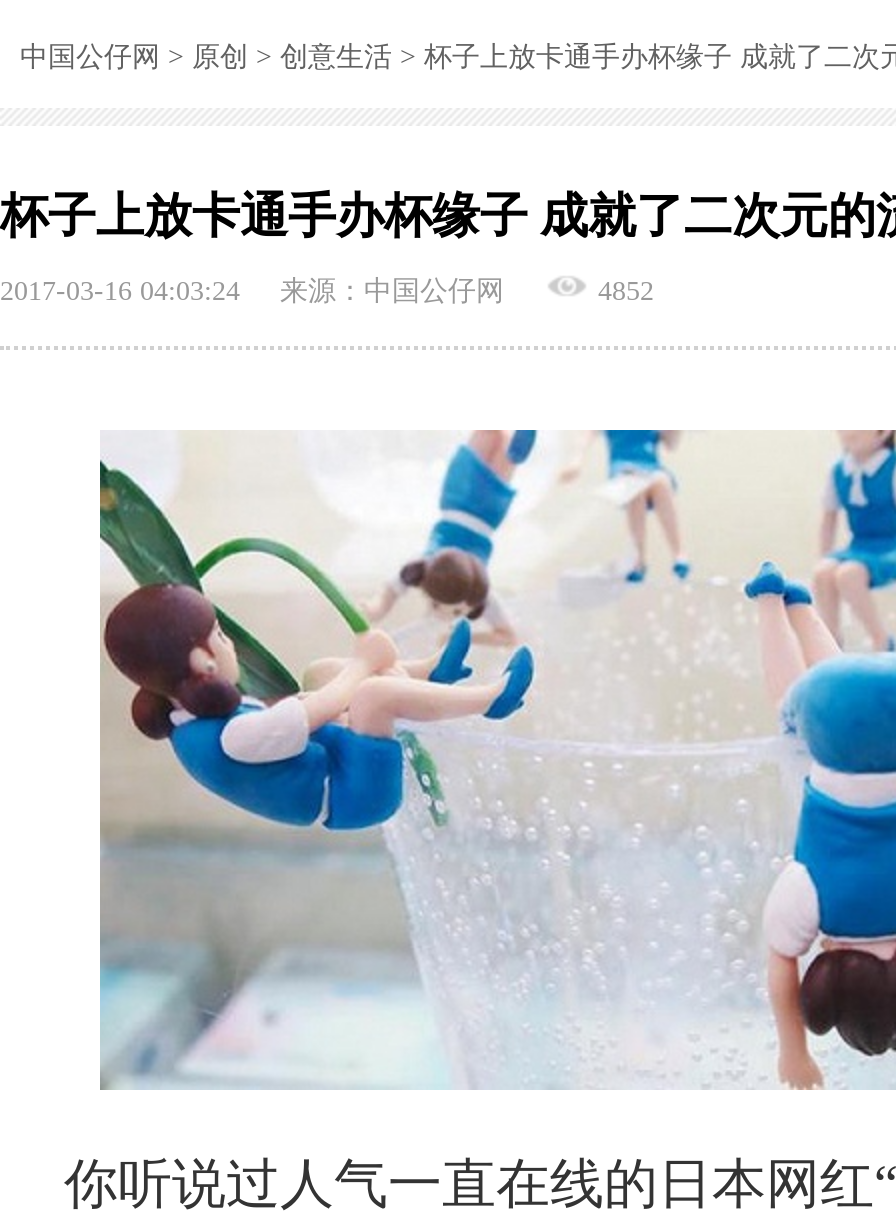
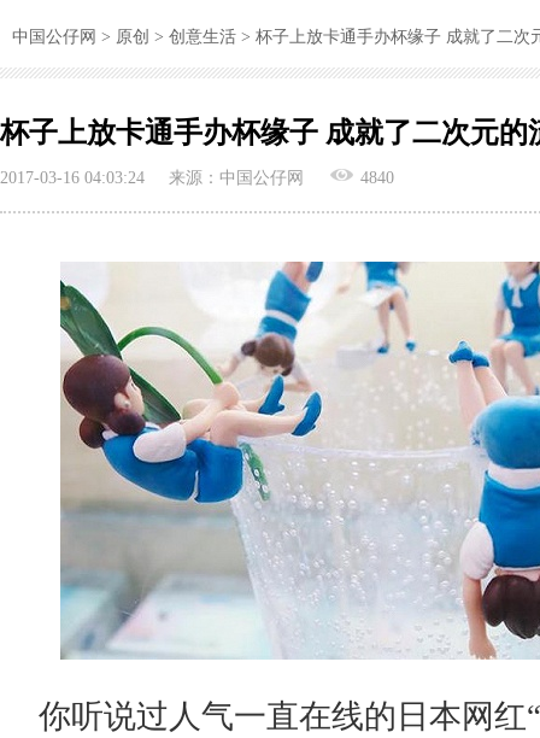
[590,276,654,306] 4852 -> [356,169,394,187] 4840

